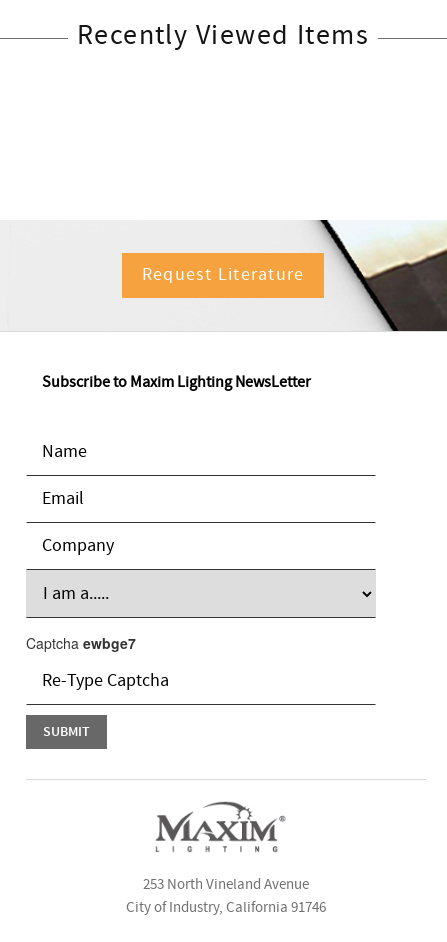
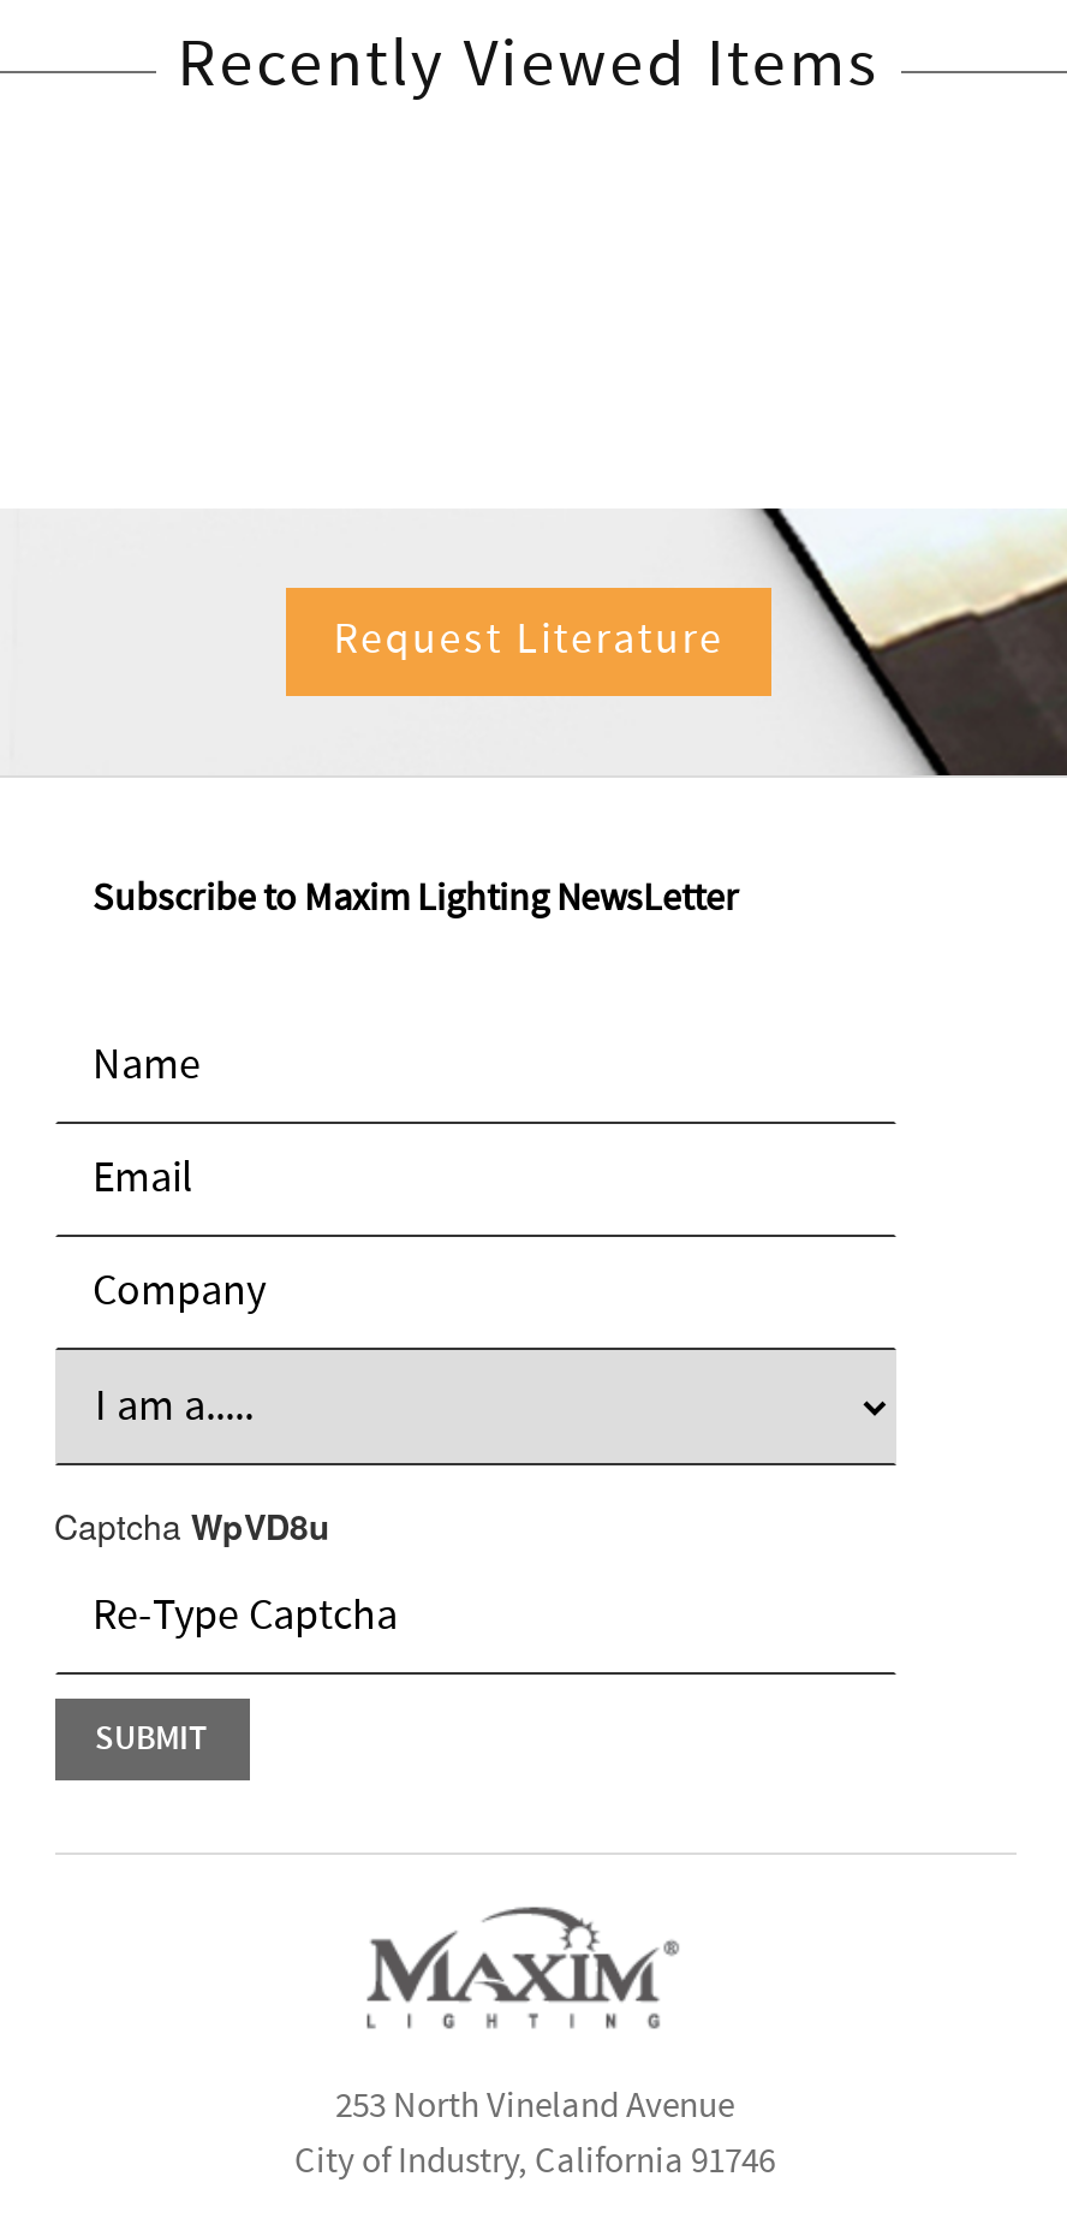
[25,633,135,653] Captcha ewbge7 -> [54,1501,330,1549] Captcha WpVD8u

